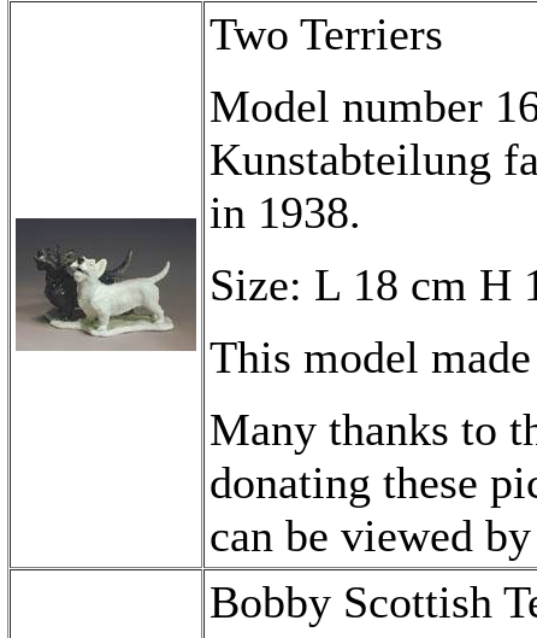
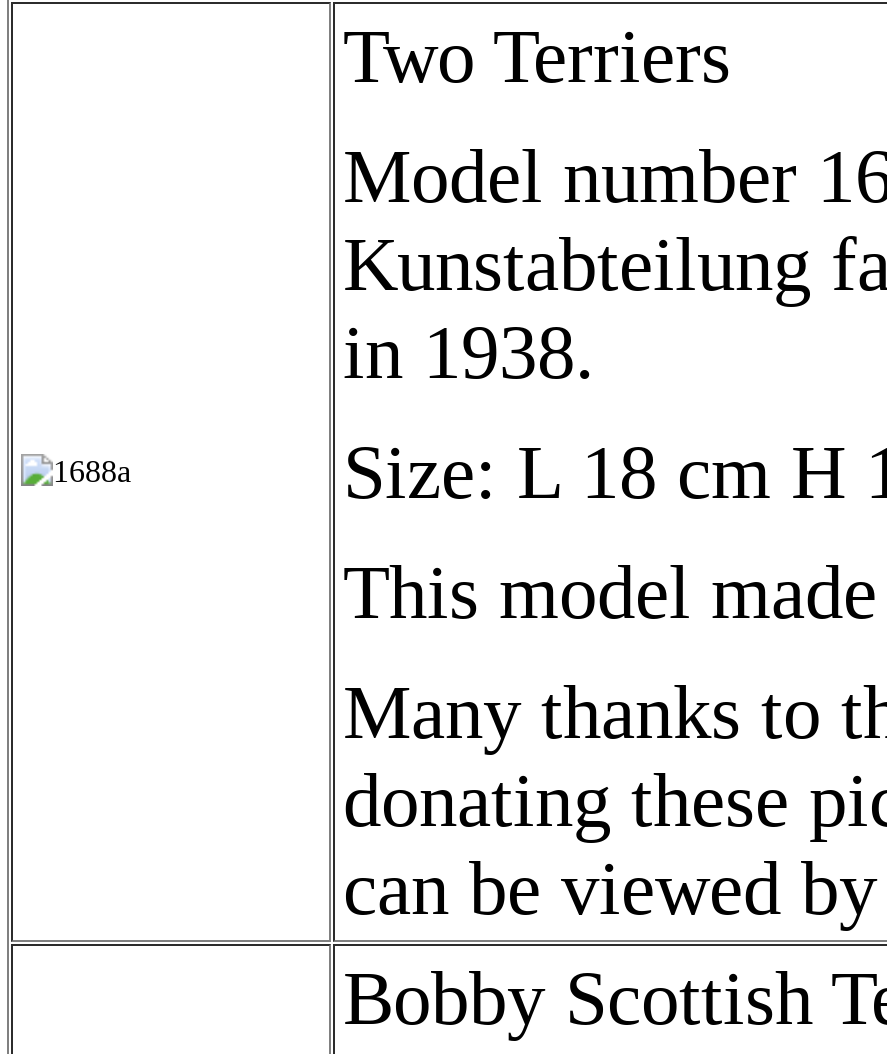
[14,217,197,352] [image] -> none

